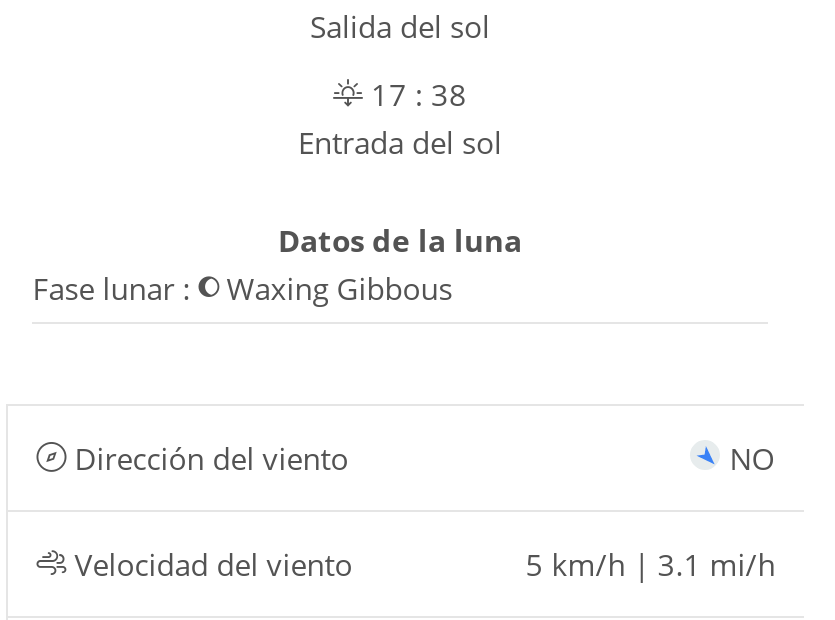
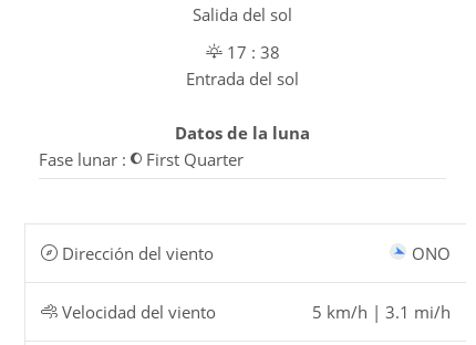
[33,267,453,307] Fase lunar : Waxing Gibbous -> [39,148,244,170] Fase lunar : First Quarter
[729,437,775,477] NO -> [411,242,450,264] ONO

